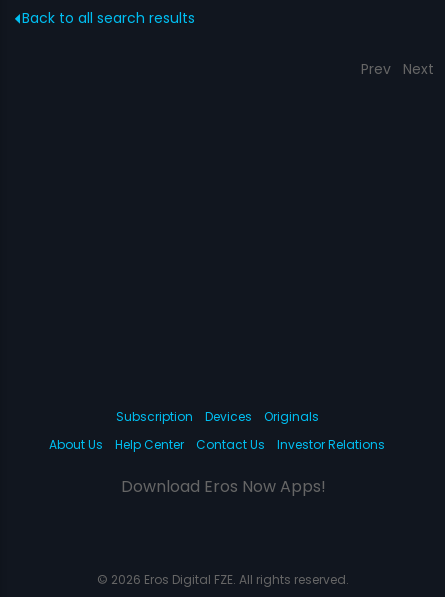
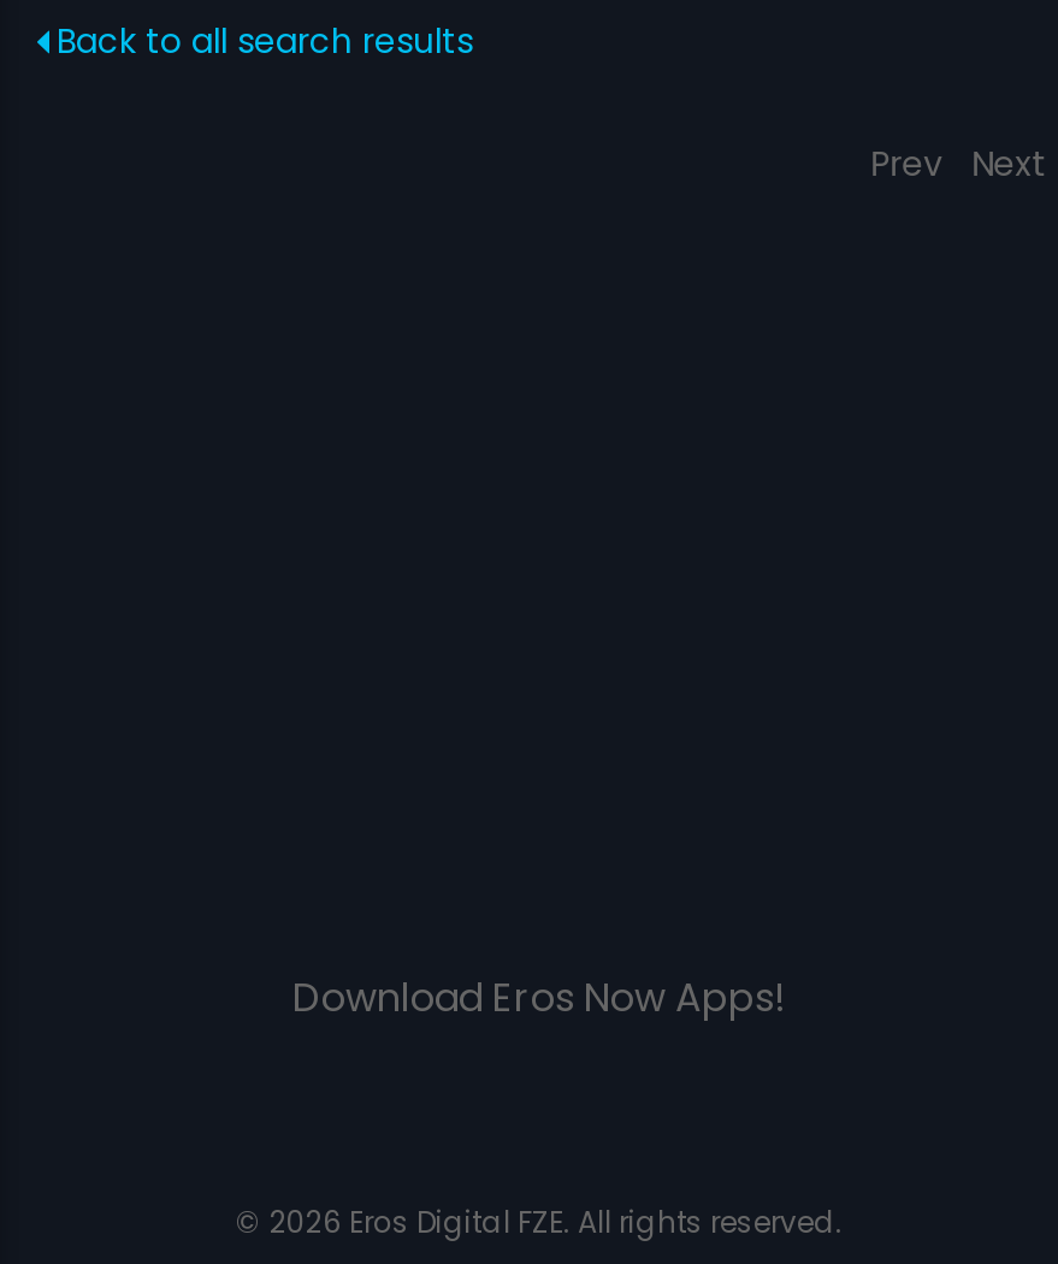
[49,408,385,453] Subscription | Devices | Originals | About Us | Help Center | Contact Us | Investor Relations -> none

